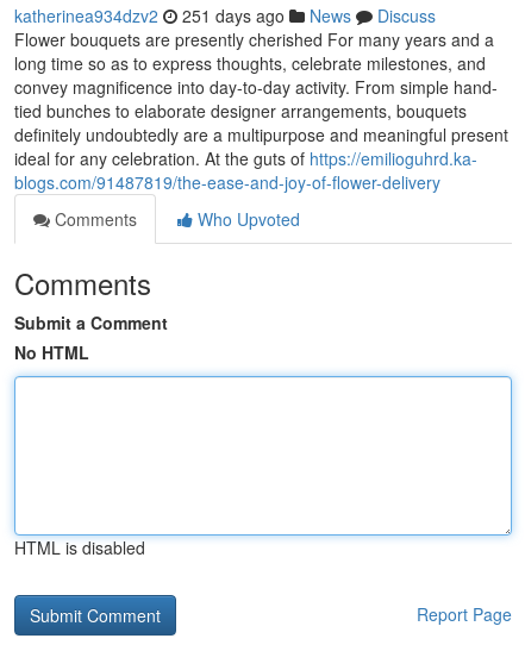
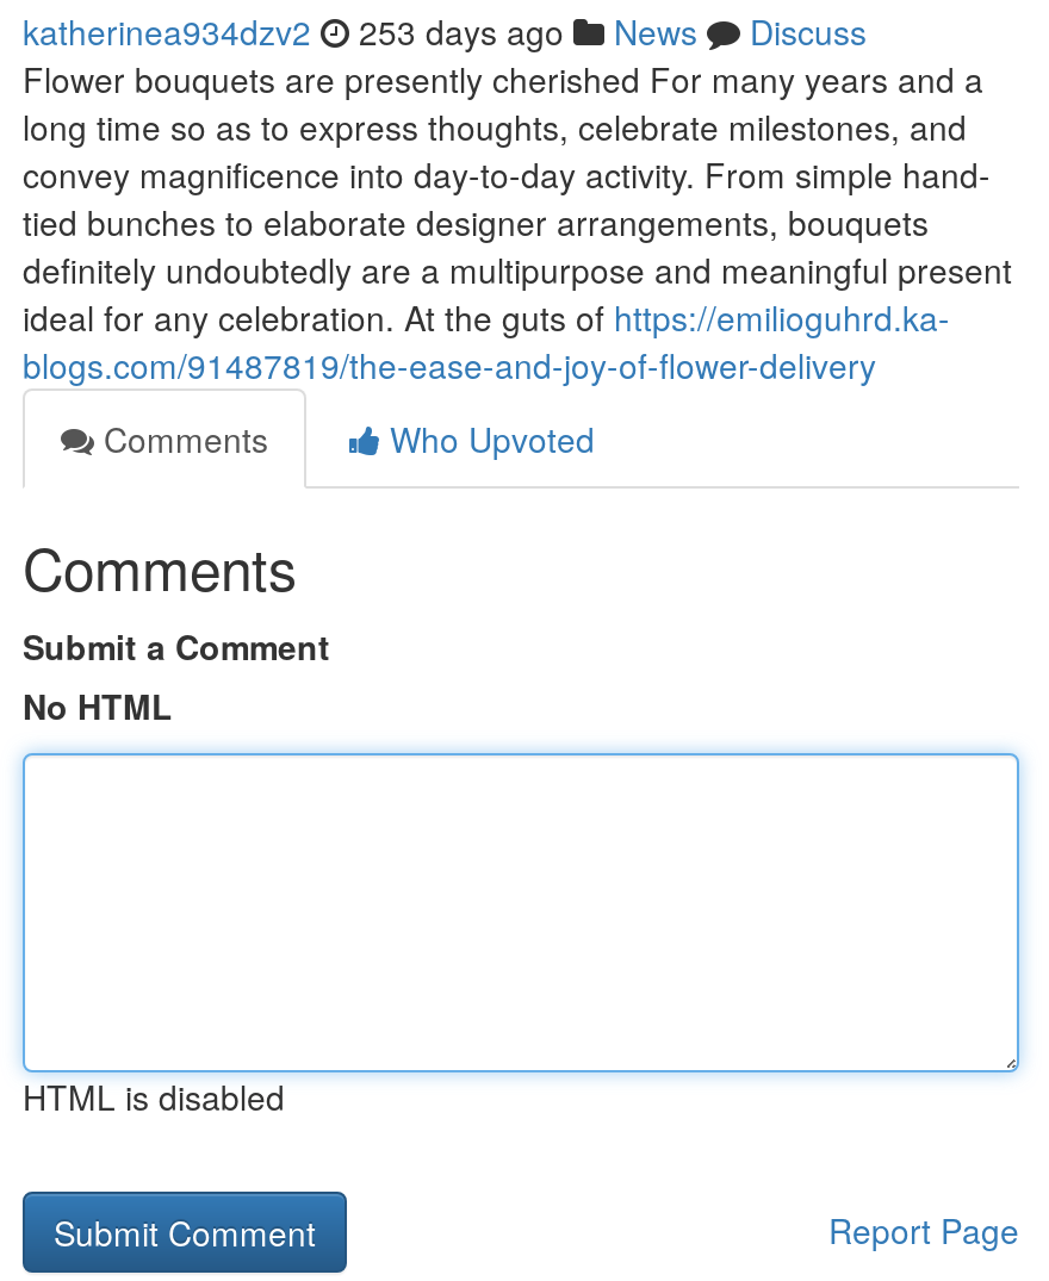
[14,4,436,27] katherinea934dzv2 251 days ago News Discuss -> [23,7,867,55] katherinea934dzv2 253 days ago News Discuss

